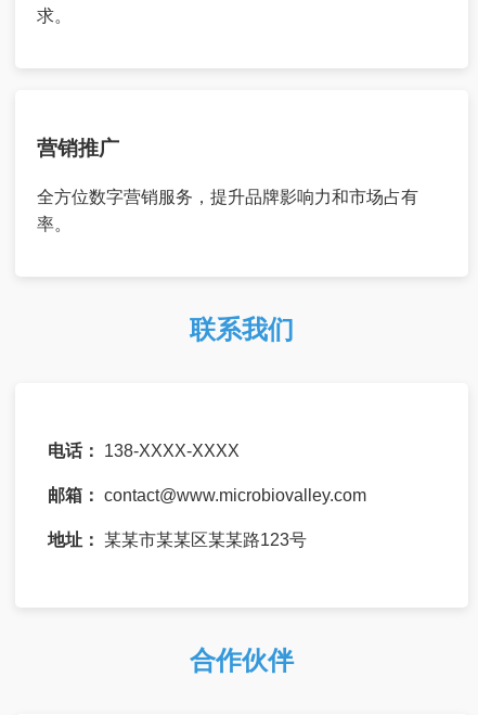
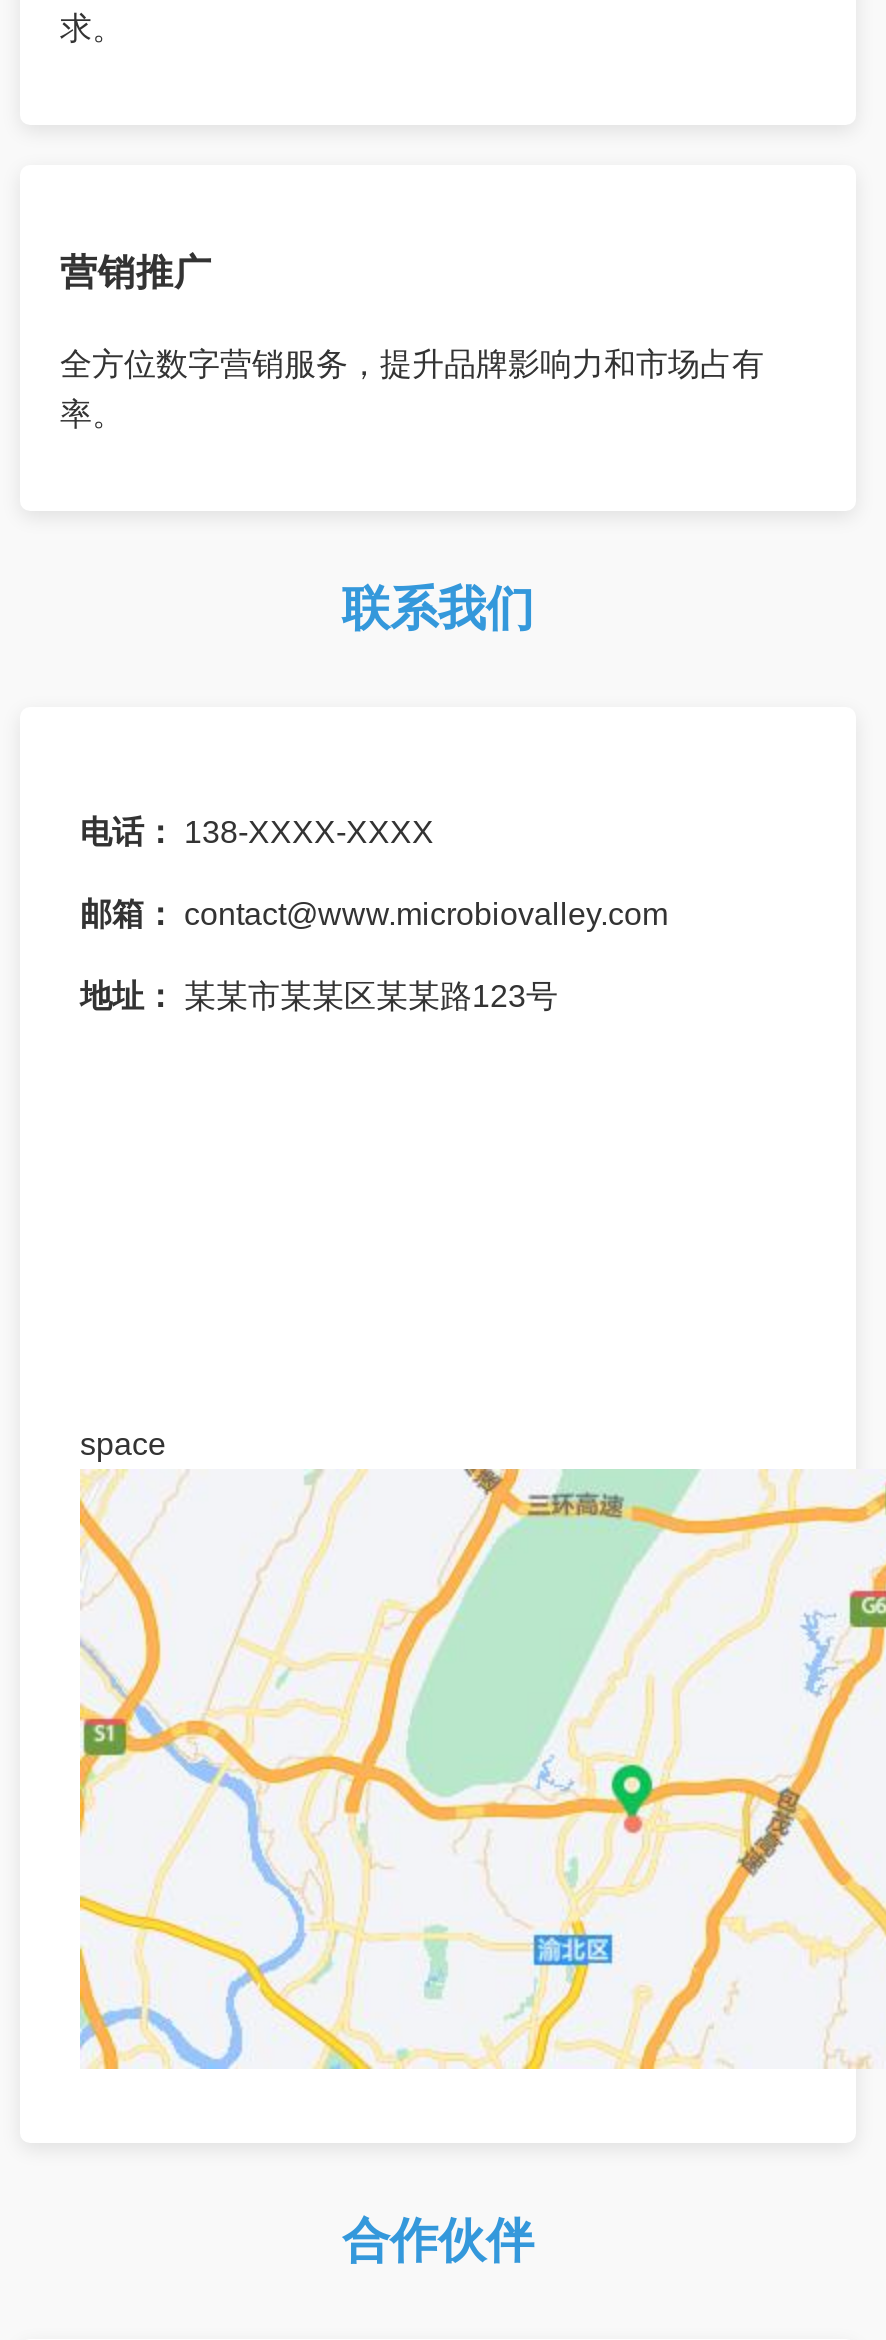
none -> [78,1466,880,2072] [image]
none -> [80,1427,166,1461] space

